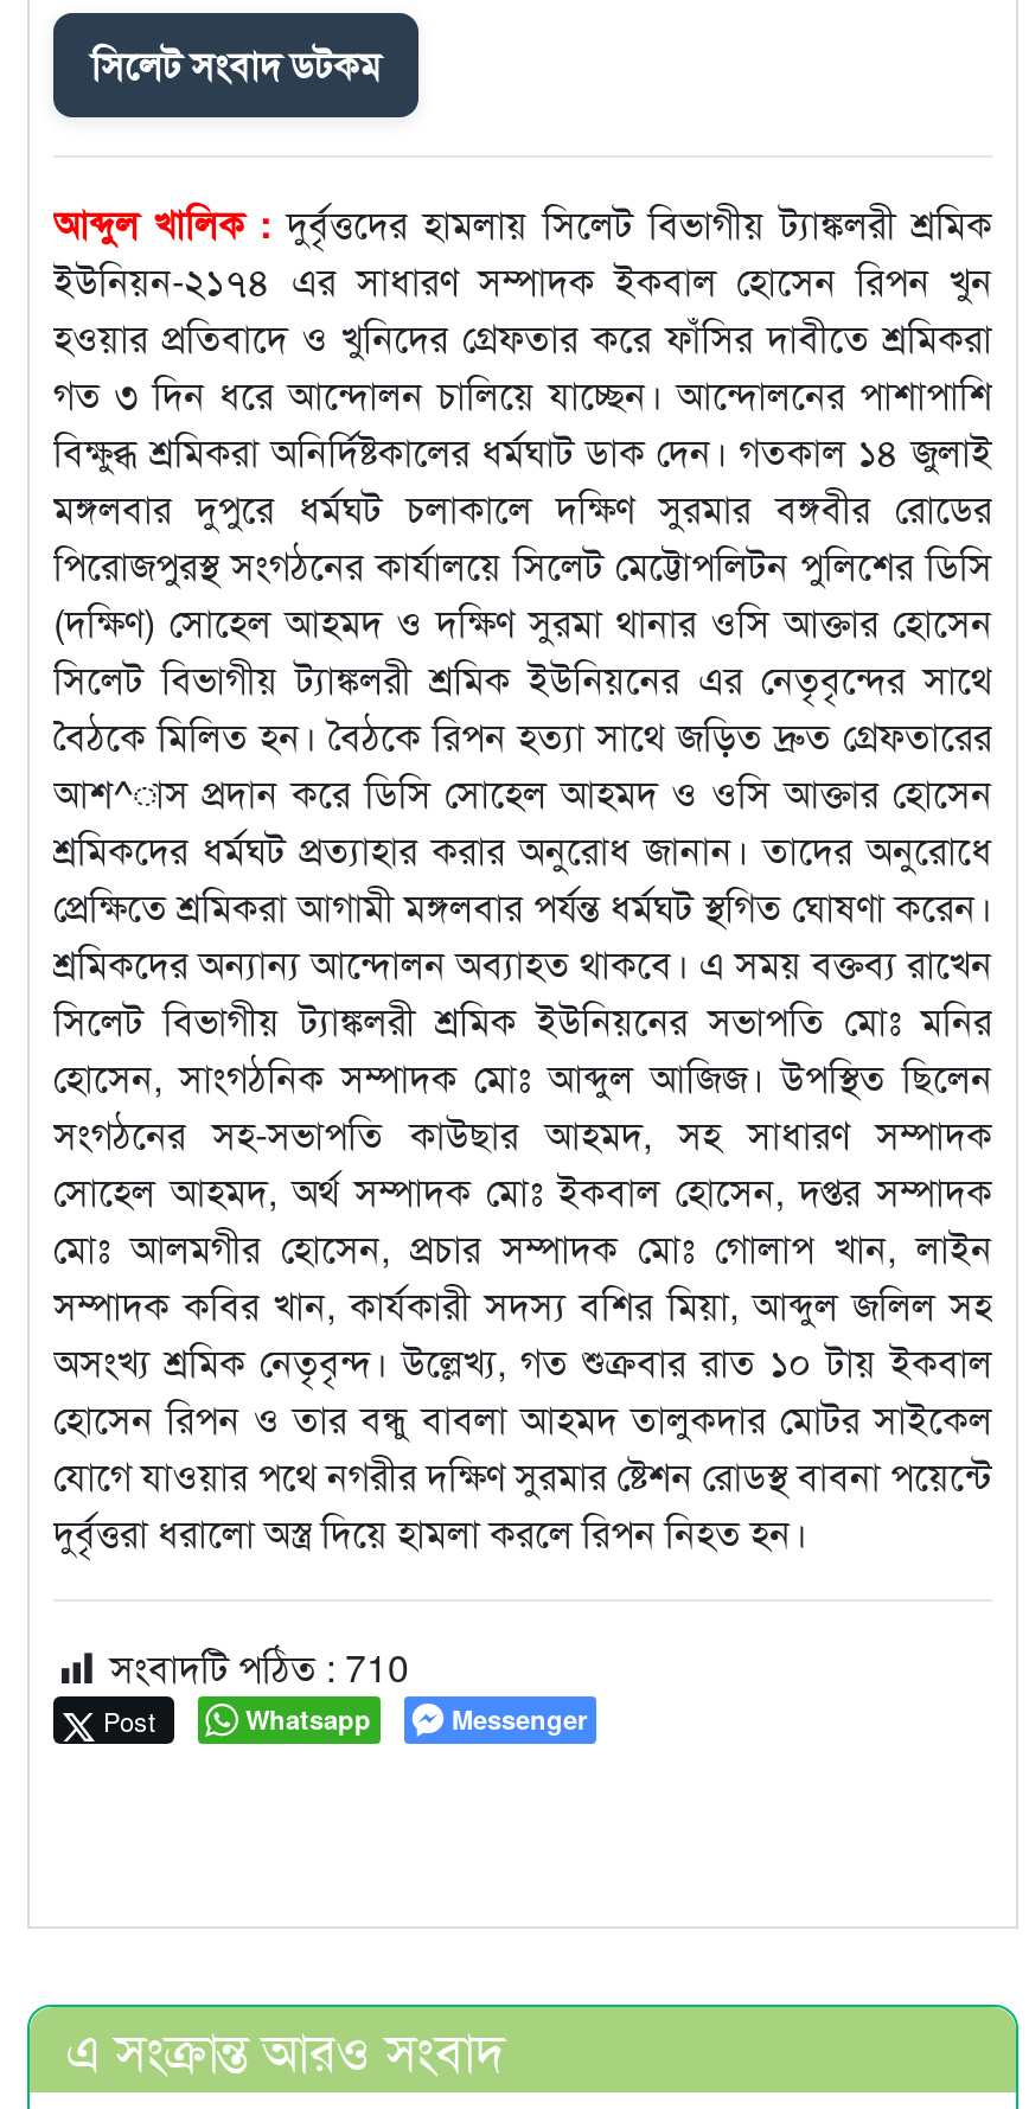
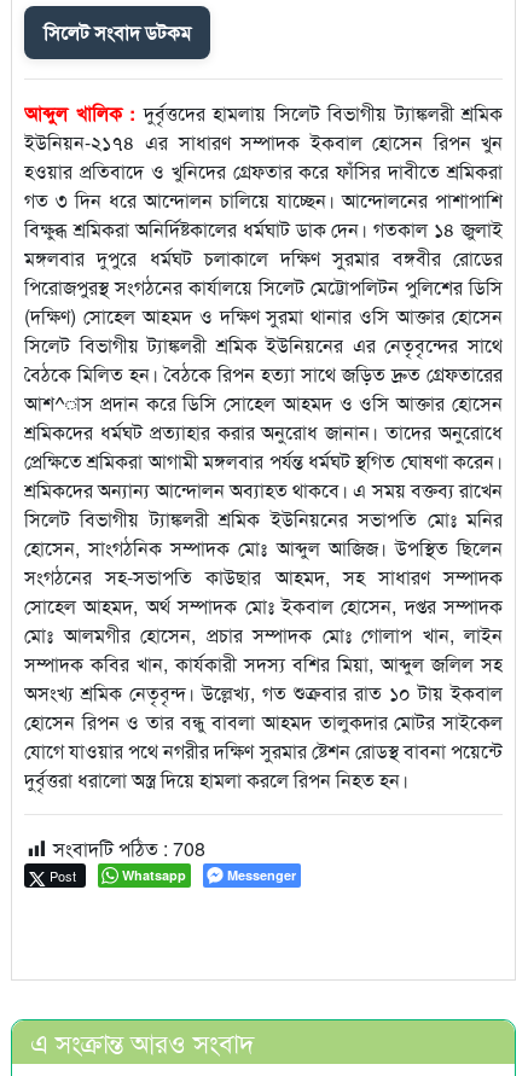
[110,1640,409,1694] সংবাদটি পঠিত : 710 -> [53,834,205,862] সংবাদটি পঠিত : 708

